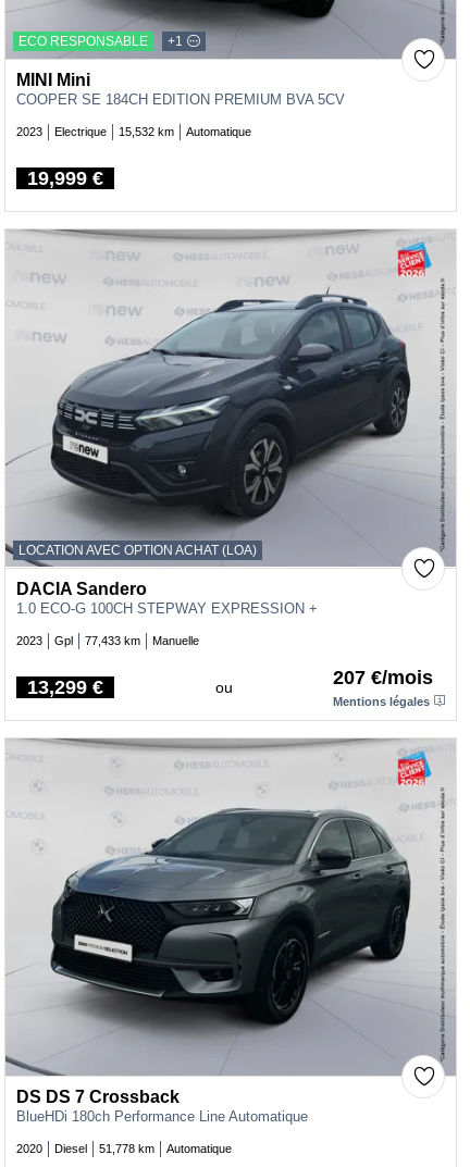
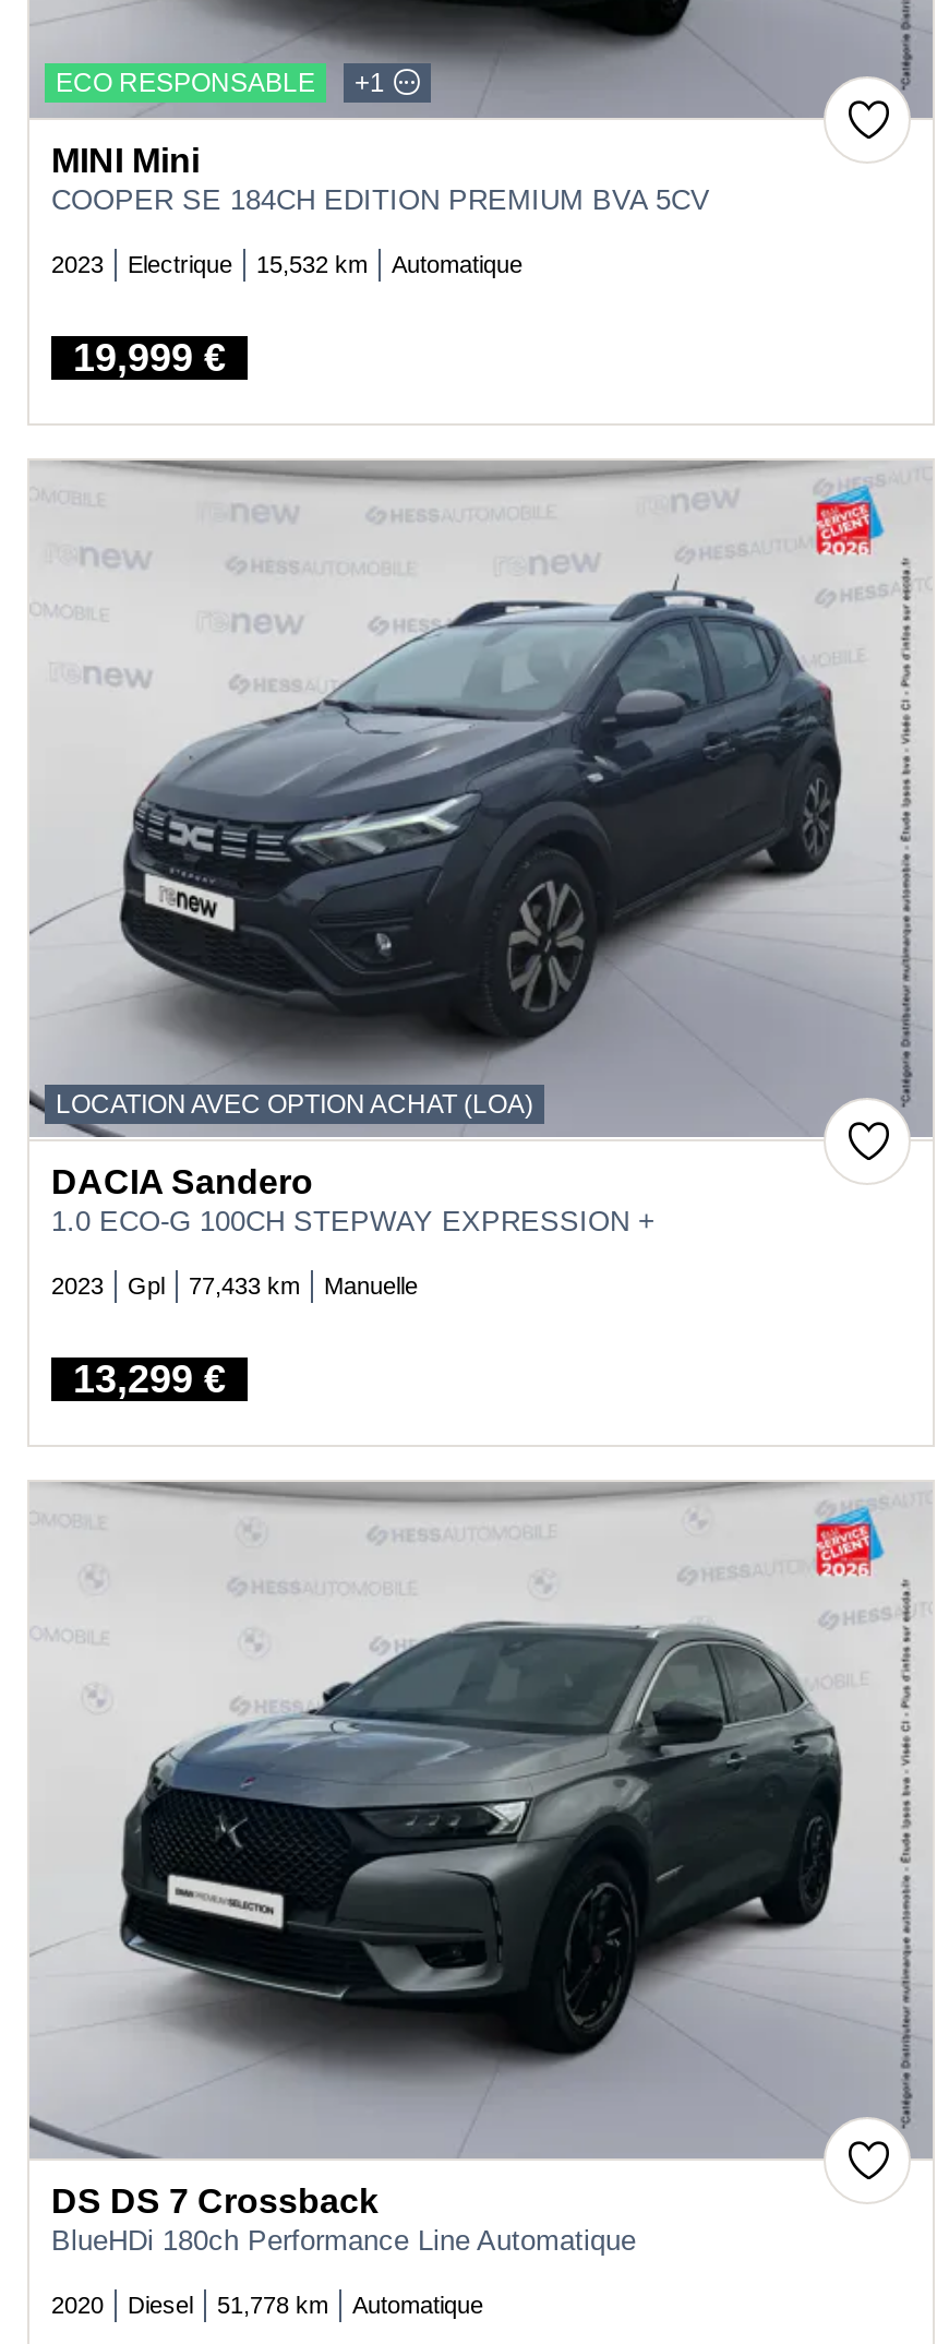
[215,666,433,707] ou | 207 €/mois | Mentions légales -> none

